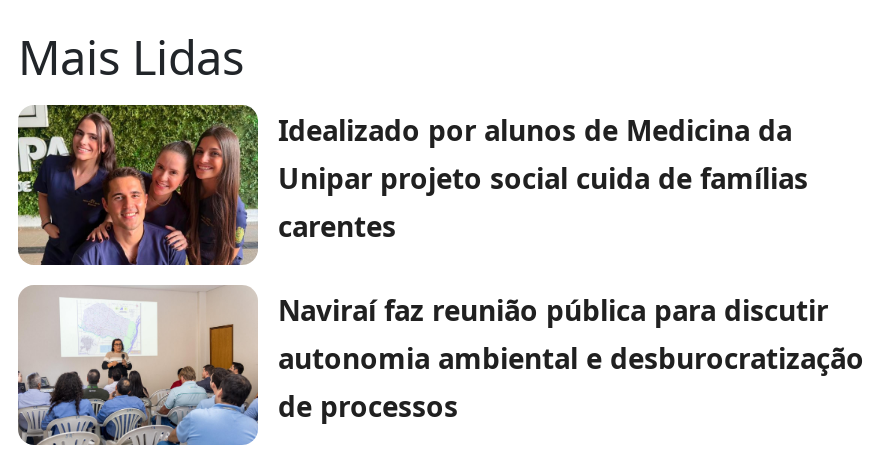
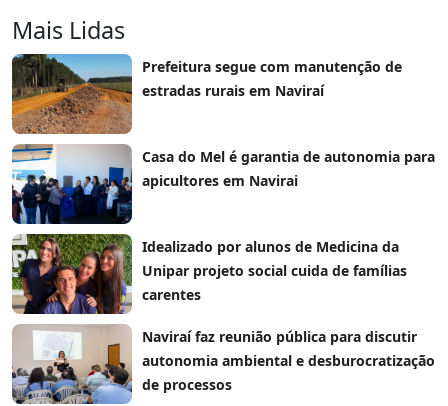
none -> [11,53,435,190] [image] | Prefeitura segue com manutenção de | estradas rurais em Naviraí | Casa do Mel é garantia de autonomia para | apicultores em Navirai
none -> [12,144,133,225] [image]

